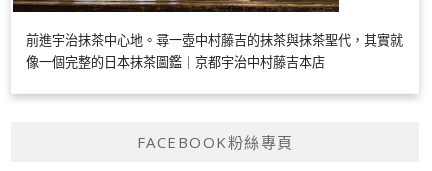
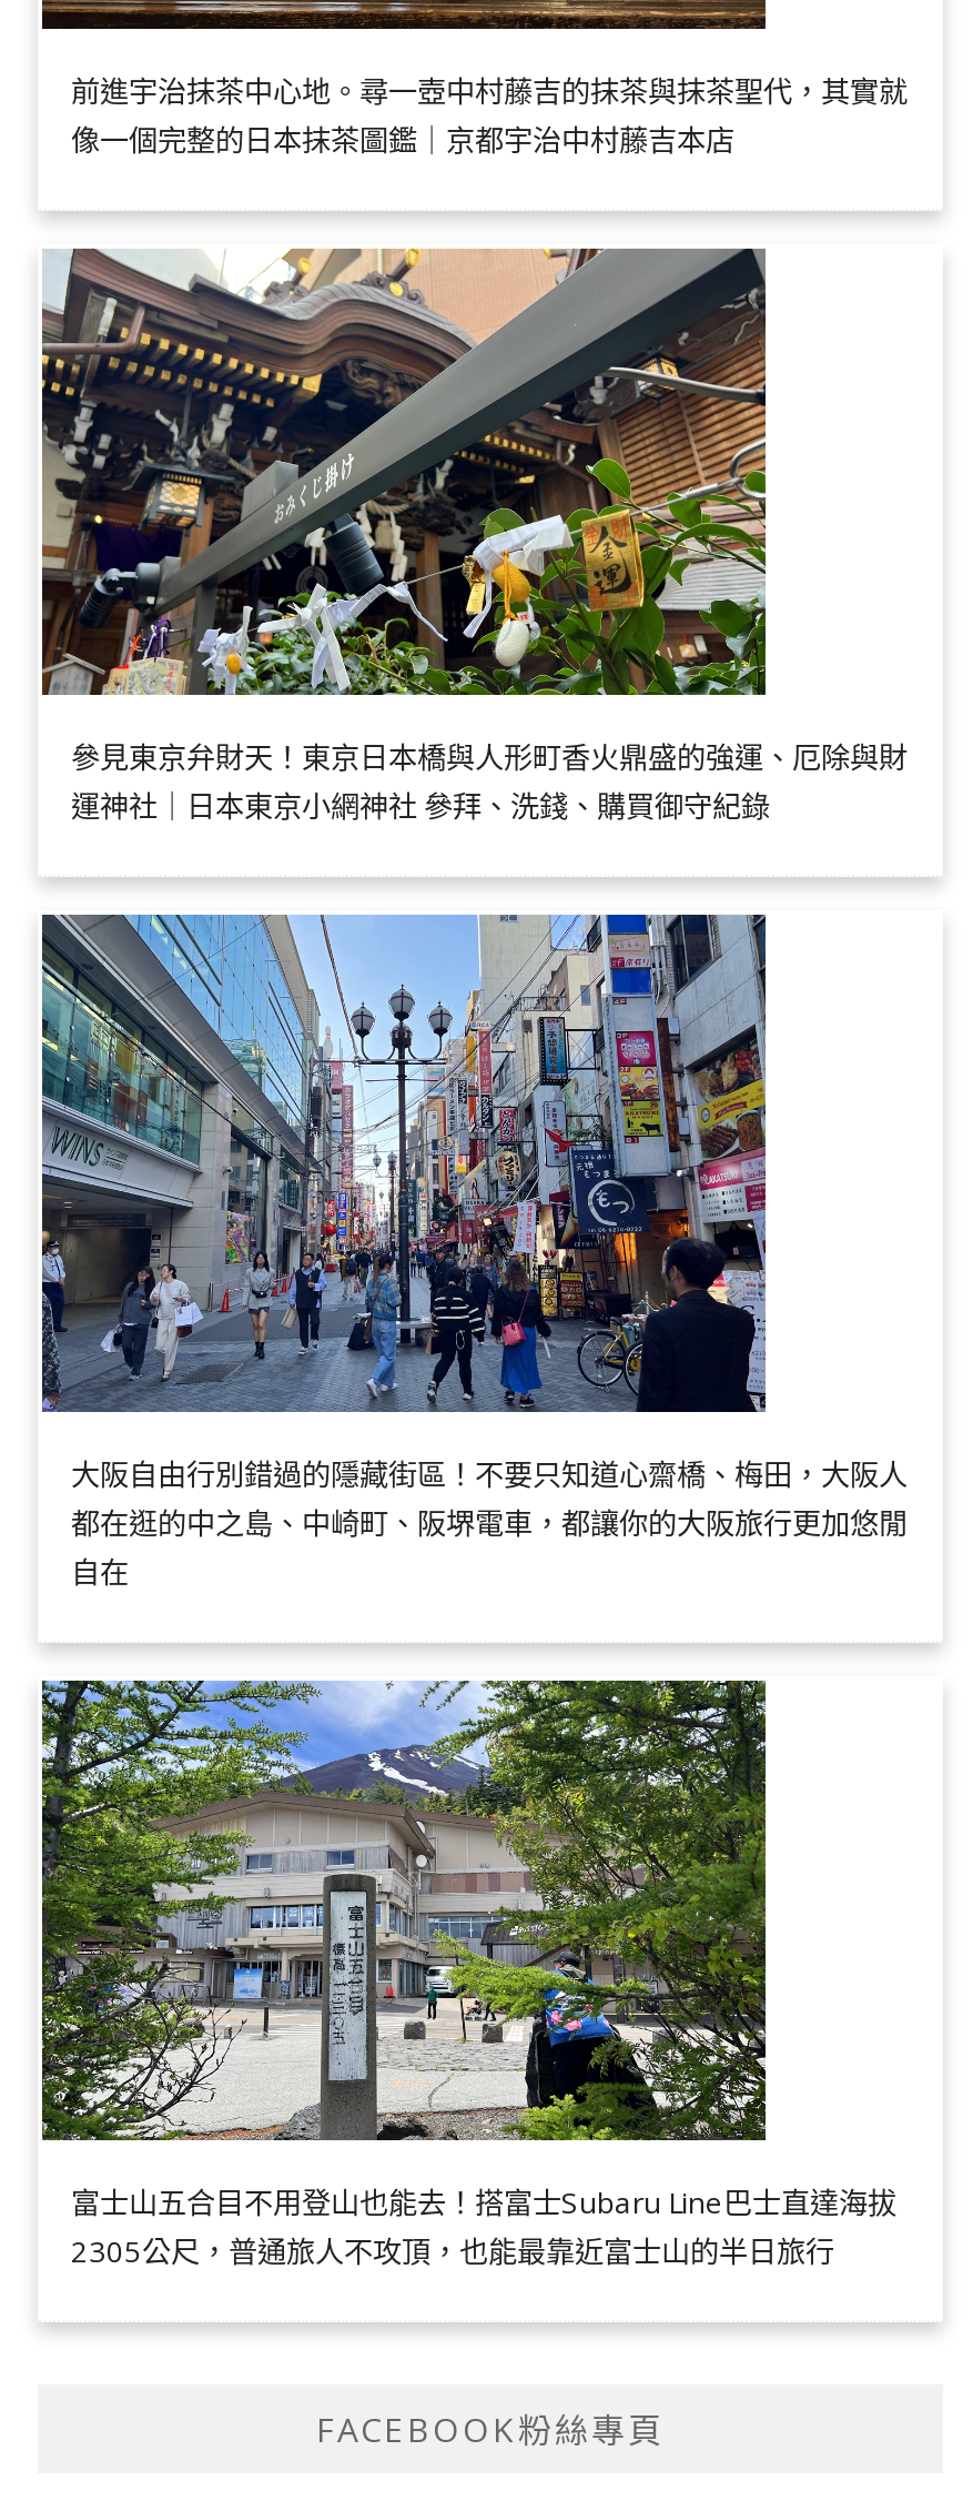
none -> [40,912,908,1591] [image] | 大阪自由行別錯過的隱藏街區！不要只知道心齋橋、梅田，大阪人 | 都在逛的中之島、中崎町、阪堺電車，都讓你的大阪旅行更加悠閒 | 自在
none -> [40,1676,896,2270] [image] | 富士山五合目不用登山也能去！搭富士Subaru Line巴士直達海拔 | 2305公尺，普通旅人不攻頂，也能最靠近富士山的半日旅行
none -> [42,246,908,825] [image] | 參見東京弁財天！東京日本橋與人形町香火鼎盛的強運、厄除與財 | 運神社｜日本東京小網神社 參拜、洗錢、購買御守紀錄

